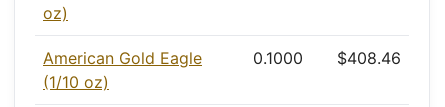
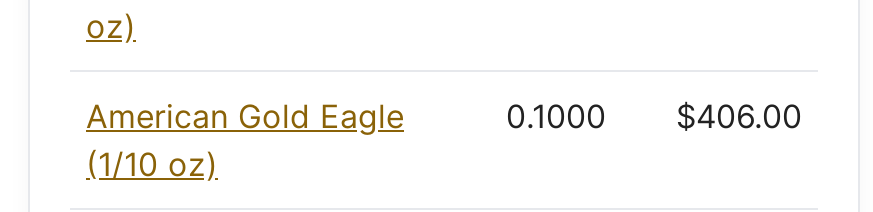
[253,48,401,68] 0.1000 $408.46 -> [506,96,802,136] 0.1000 $406.00

